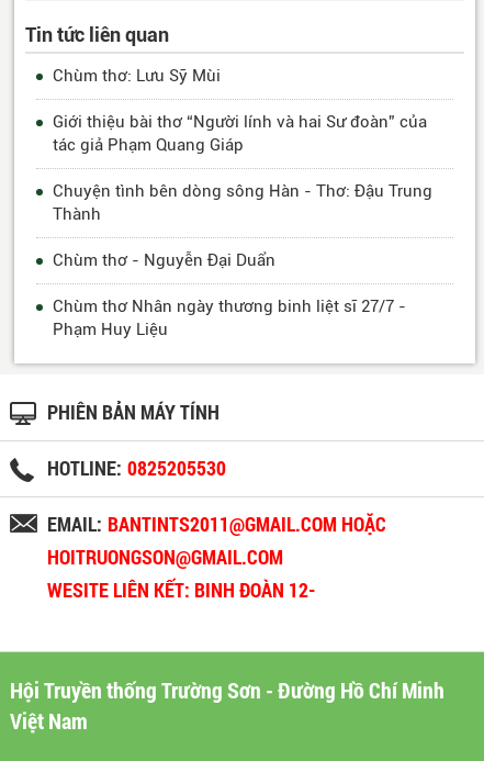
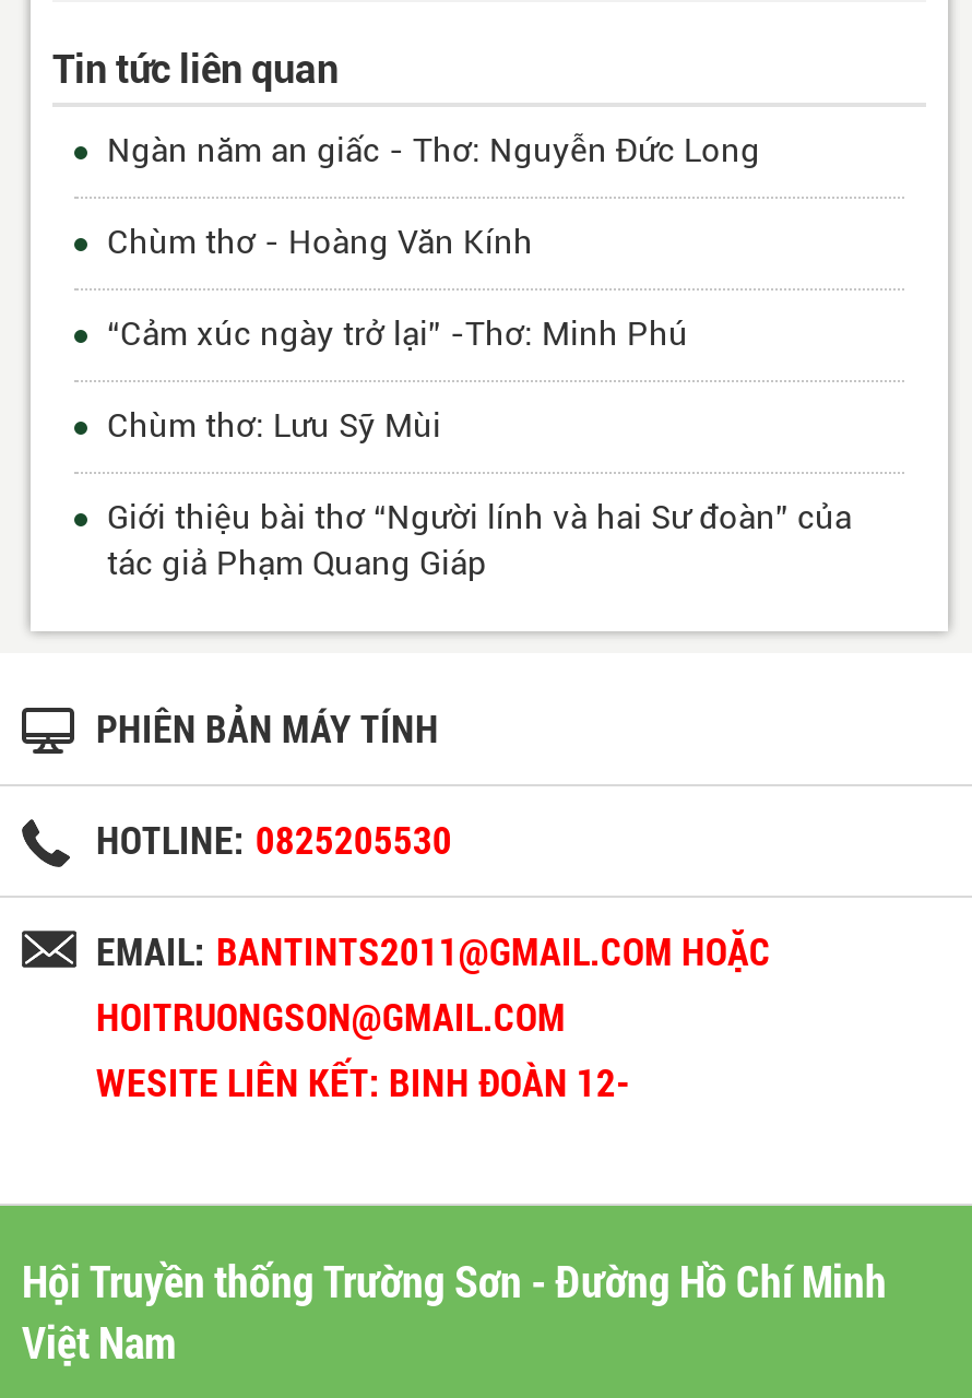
none -> [107,132,760,355] Ngàn năm an giấc - Thơ: Nguyễn Đức Long | Chùm thơ - Hoàng Văn Kính | “Cảm xúc ngày trở lại” -Thơ: Minh Phú
moved [53,66,427,155] -> [107,407,852,584]: Chùm thơ: Lưu Sỹ Mùi | Giới thiệu bài thơ “Người lính và hai Sư đoàn” của | tác giả Phạm Quang Giáp
[53,182,432,340] Chuyện tình bên dòng sông Hàn - Thơ: Đậu Trung | Thành | Chùm thơ - Nguyễn Đại Duẩn | Chùm thơ Nhân ngày thương binh liệt sĩ 27/7 - | Phạm Huy Liệu -> none

